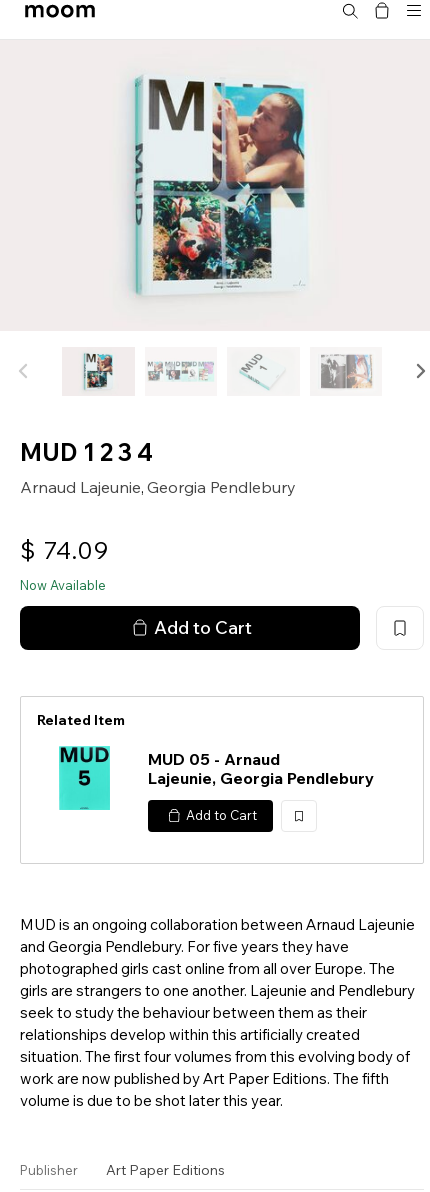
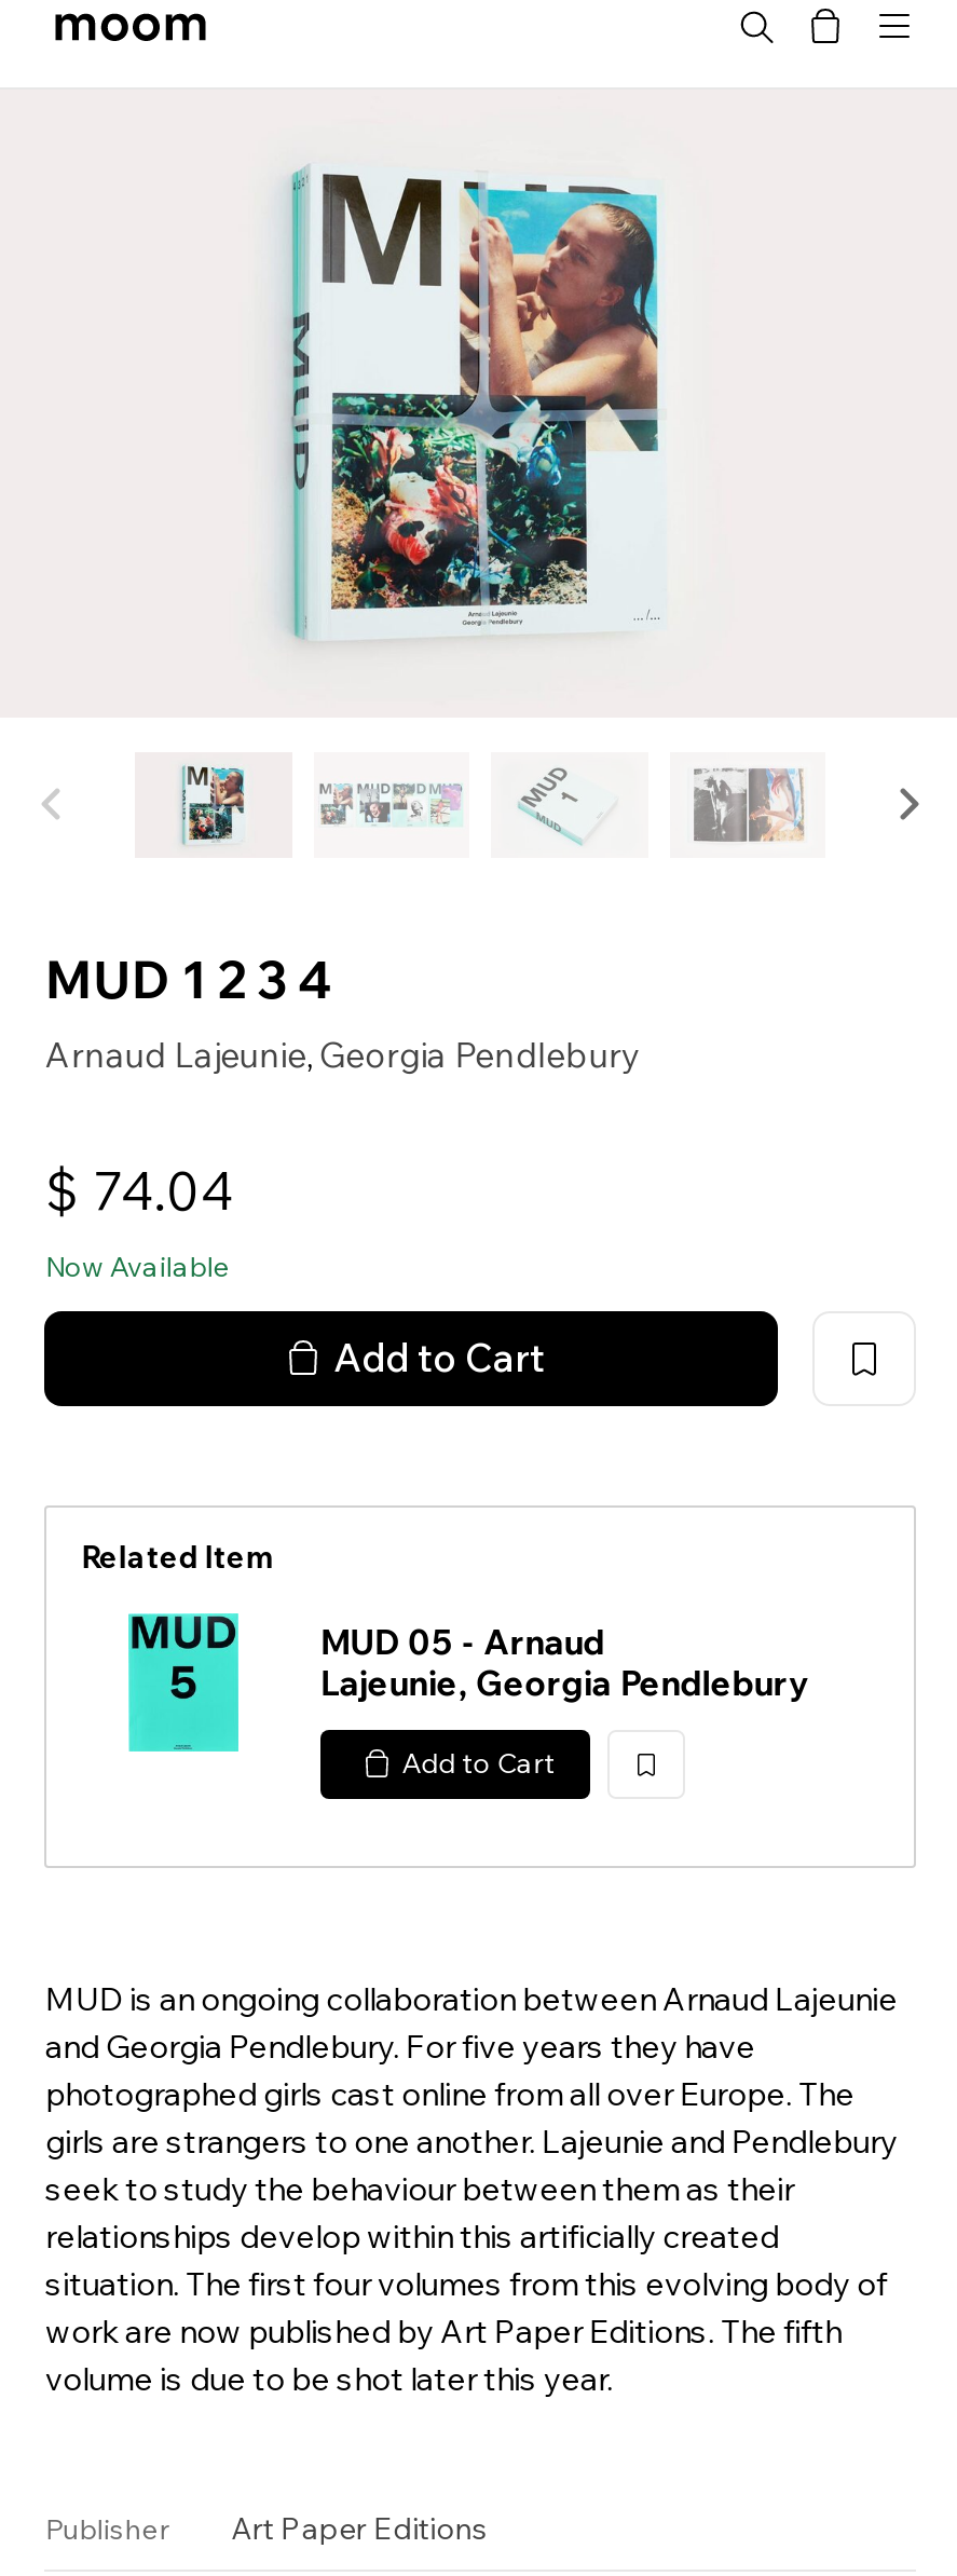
[20,534,108,564] $ 74.09 -> [45,1157,233,1222] $ 74.04

